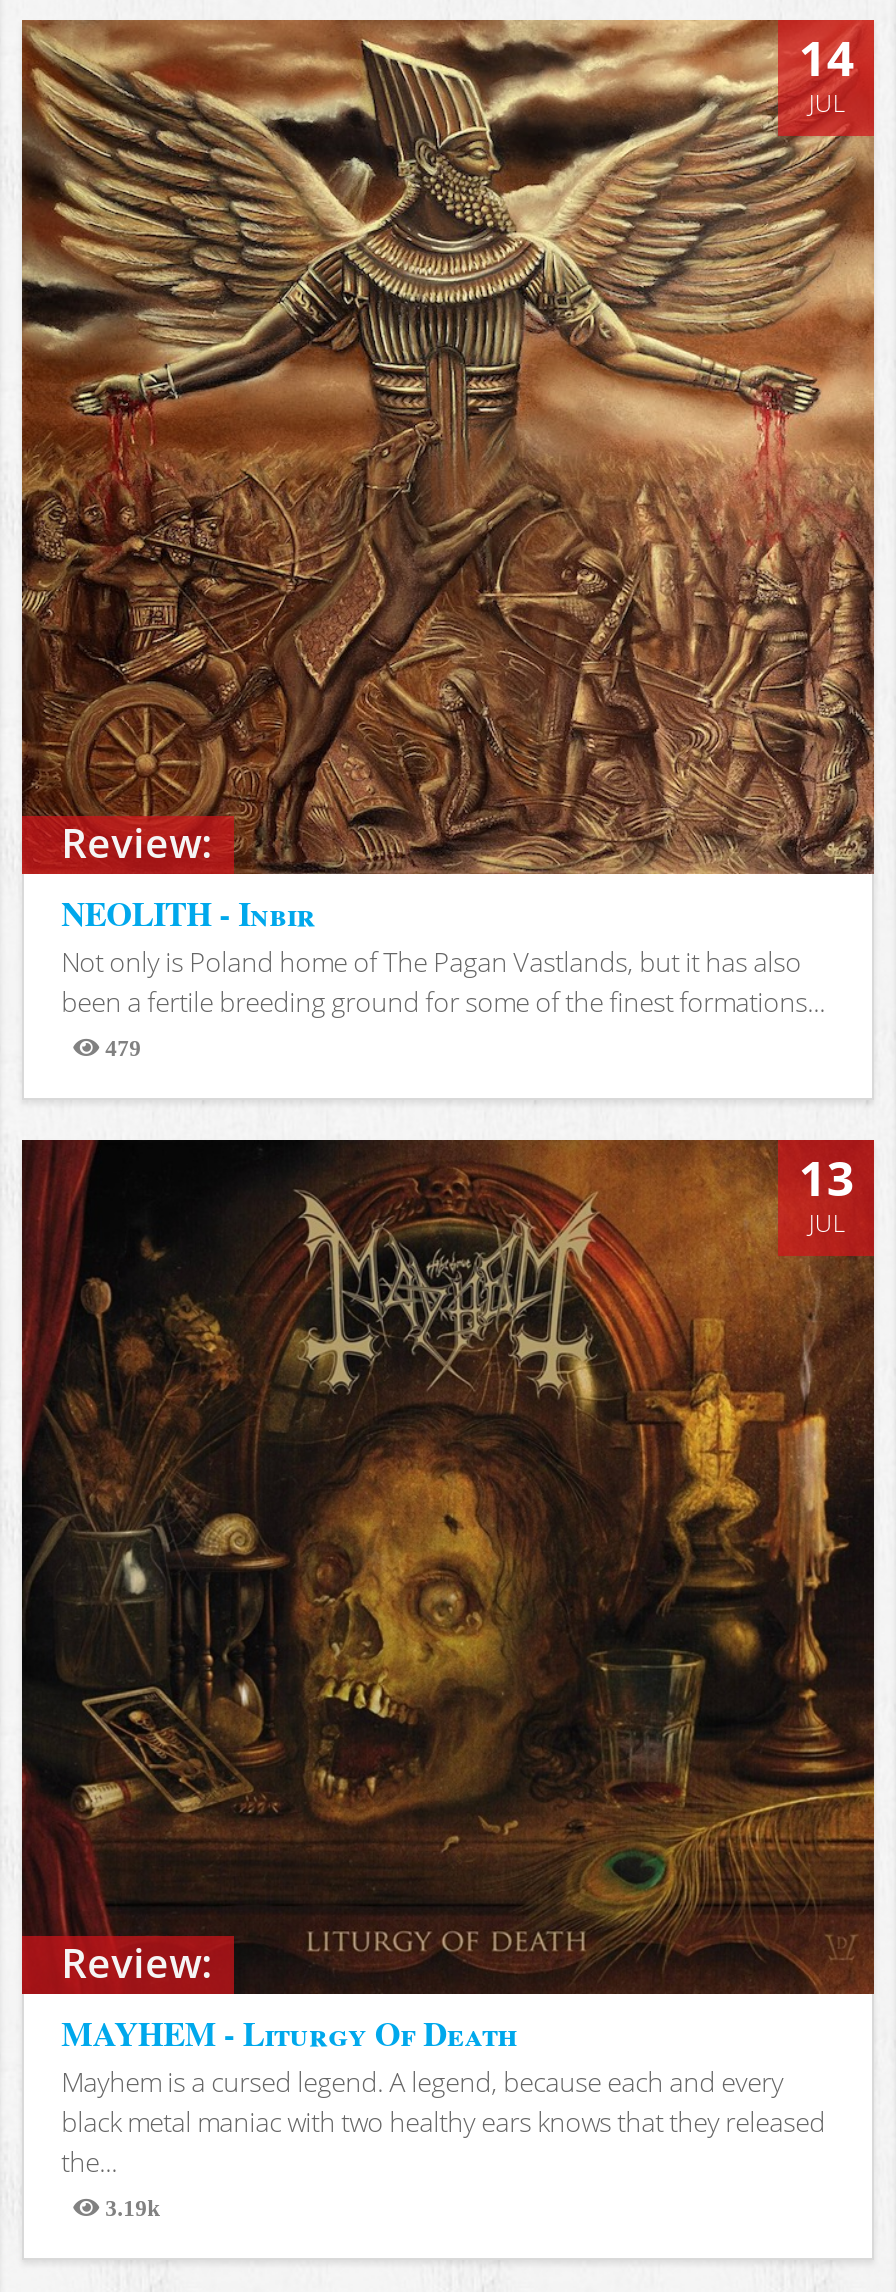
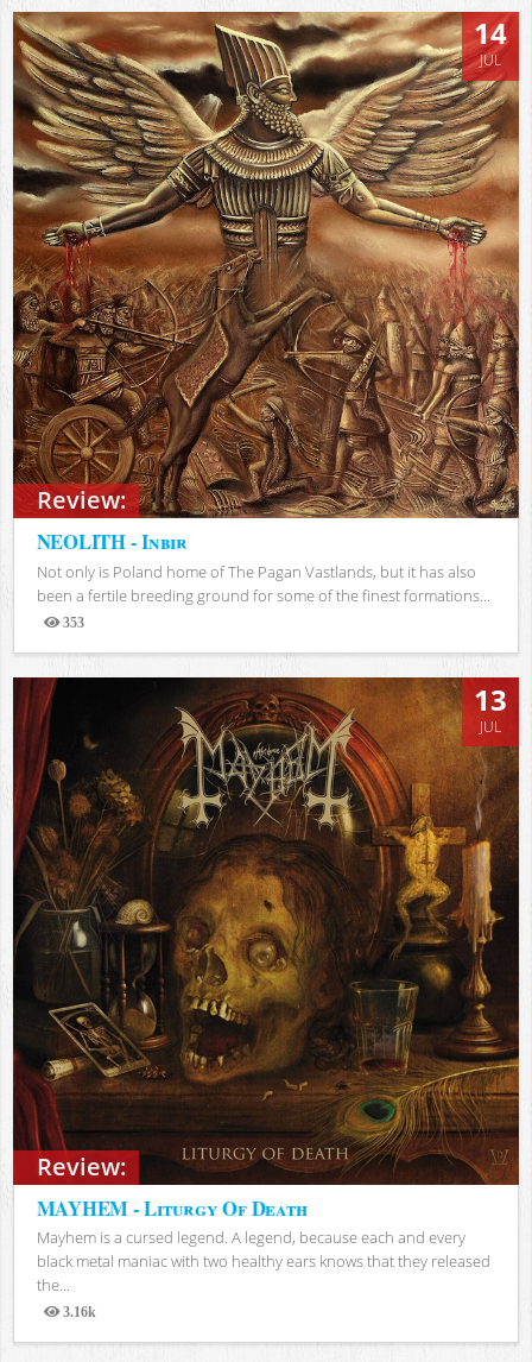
[99,1036,141,1058] 479 -> [59,616,84,629] 353
[99,2196,161,2218] 3.19k -> [59,1305,96,1318] 3.16k

